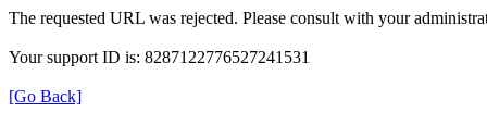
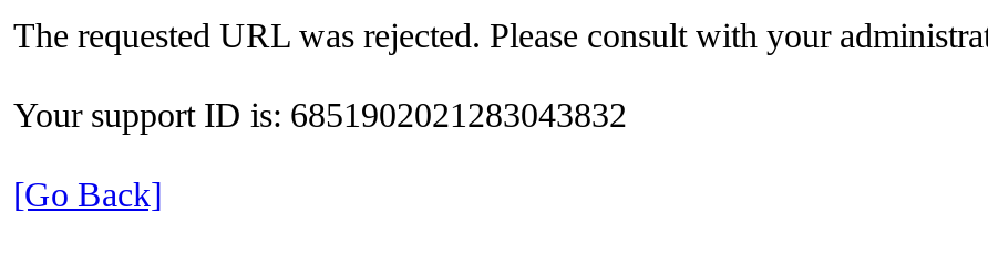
[9,48,310,66] Your support ID is: 8287122776527241531 -> [13,96,627,134] Your support ID is: 6851902021283043832

